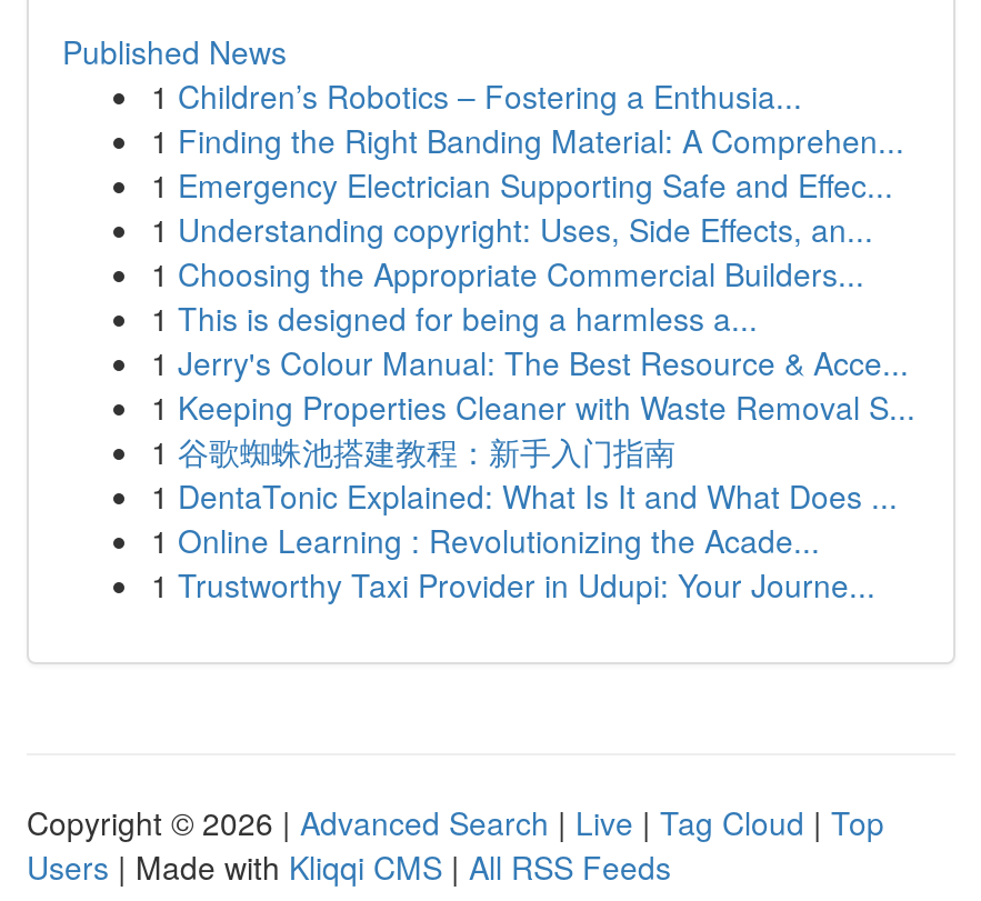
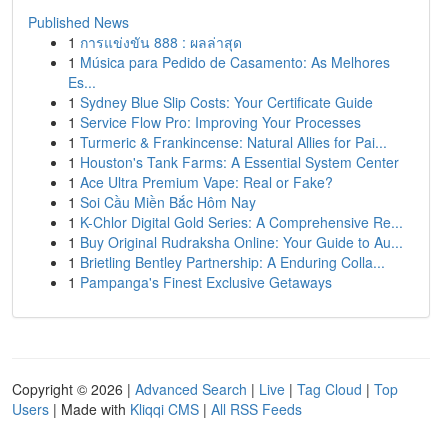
[151,73,915,607] 1 Children’s Robotics – Fostering a Enthusia... | 1 Finding the Right Banding Material: A Comprehen... | 1 Emergency Electrician Supporting Safe and Effec... | 1 Understanding copyright: Uses, Side Effects, an... | 1 Choosing the Appropriate Commercial Builders... | 1 This is designed for being a harmless a... | 1 Jerry's Colour Manual: The Best Resource & Acce... | 1 Keeping Properties Cleaner with Waste Removal S... | 1 谷歌蜘蛛池搭建教程：新手入门指南 | 1 DentaTonic Explained: What Is It and What Does ... | 1 Online Learning : Revolutionizing the Acade... | 1 Trustworthy Taxi Provider in Udupi: Your Journe... -> [68,32,403,292] 1 การแข่งขัน 888 : ผลล่าสุด | 1 Música para Pedido de Casamento: As Melhores | Es... | 1 Sydney Blue Slip Costs: Your Certificate Guide | 1 Service Flow Pro: Improving Your Processes | 1 Turmeric & Frankincense: Natural Allies for Pai... | 1 Houston's Tank Farms: A Essential System Center | 1 Ace Ultra Premium Vape: Real or Fake? | 1 Soi Cầu Miền Bắc Hôm Nay | 1 K-Chlor Digital Gold Series: A Comprehensive Re... | 1 Buy Original Rudraksha Online: Your Guide to Au... | 1 Brietling Bentley Partnership: A Enduring Colla... | 1 Pampanga's Finest Exclusive Getaways

